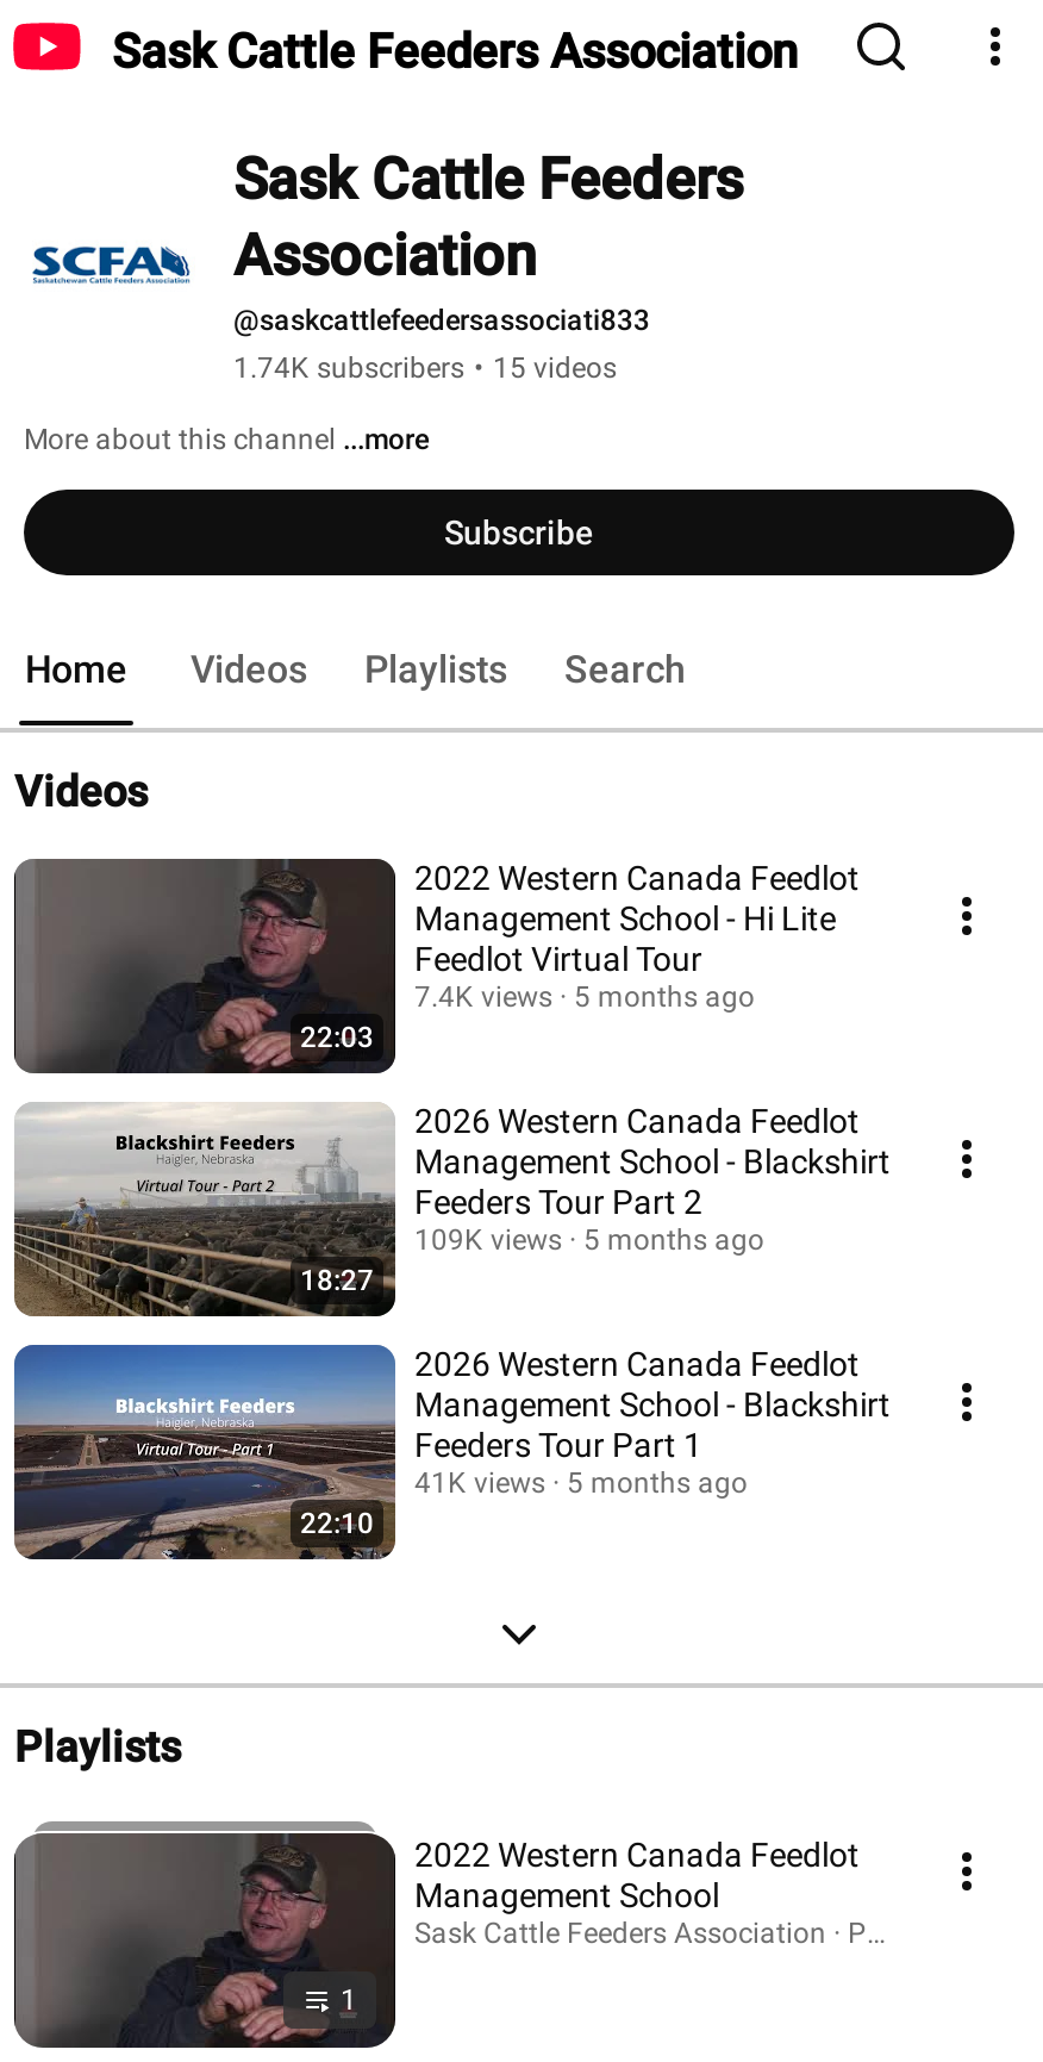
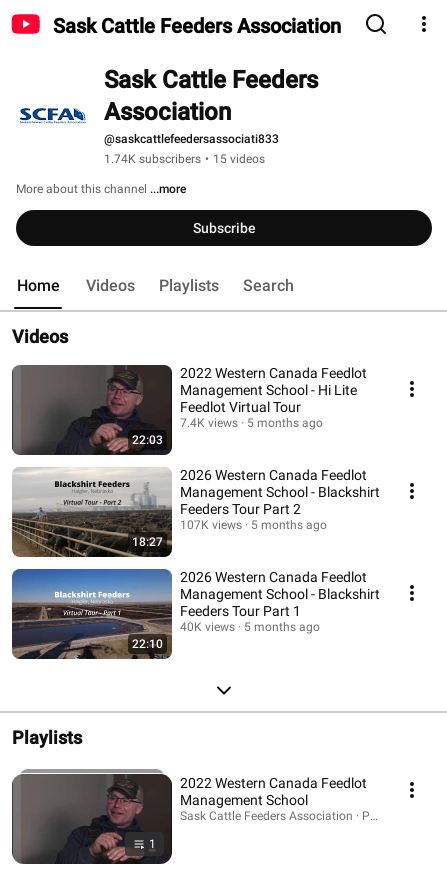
[414,1223,764,1257] 109K views 5 months ago -> [180,518,327,532] 107K views 5 months ago
[414,1466,748,1500] 41K views 5 months ago -> [180,620,320,634] 40K views 5 months ago

